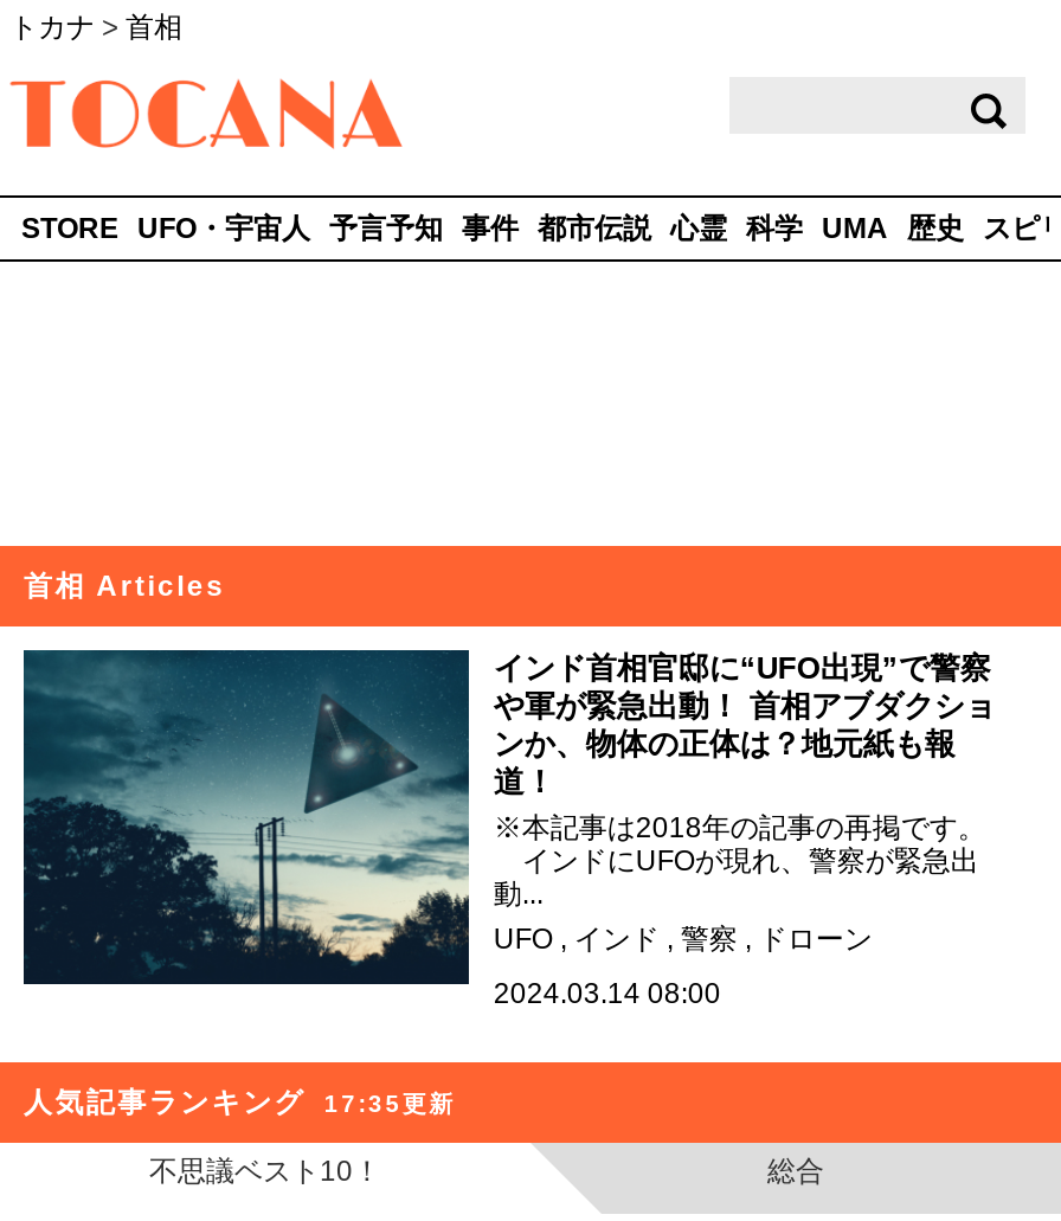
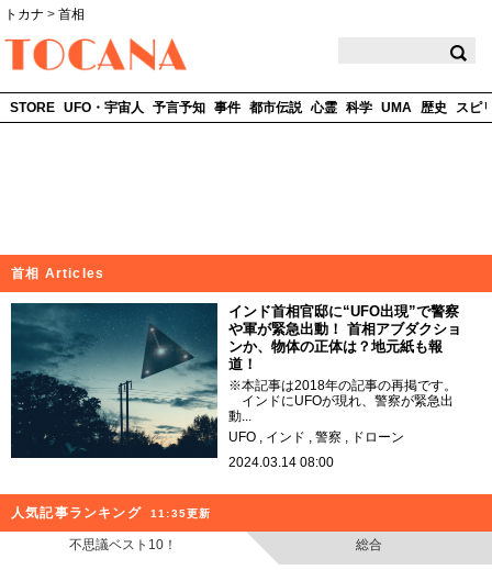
[24,1086,456,1119] 人気記事ランキング 17:35更新 -> [11,505,211,521] 人気記事ランキング 11:35更新

